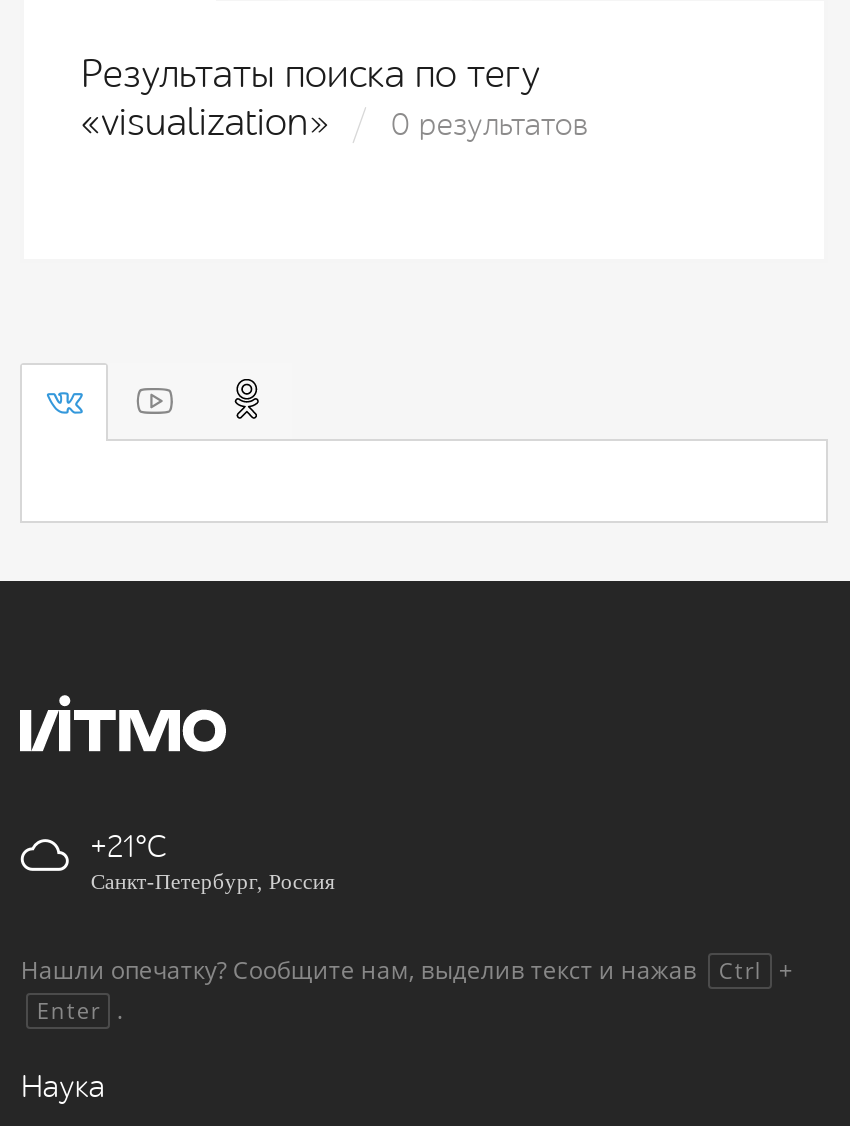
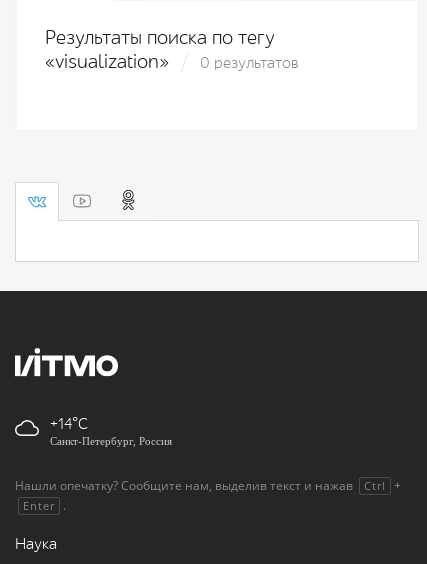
[91,829,135,867] +21 -> [50,415,72,434] +14

